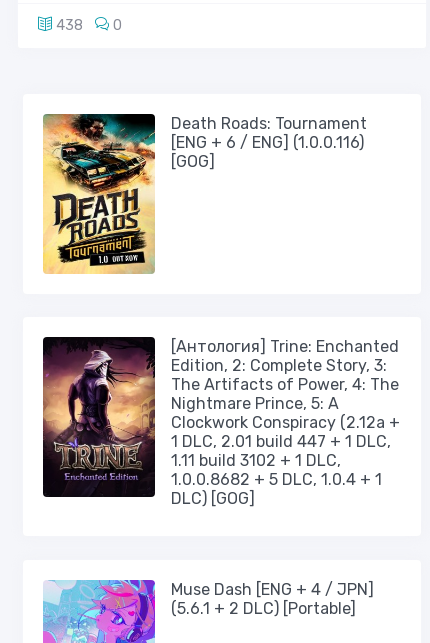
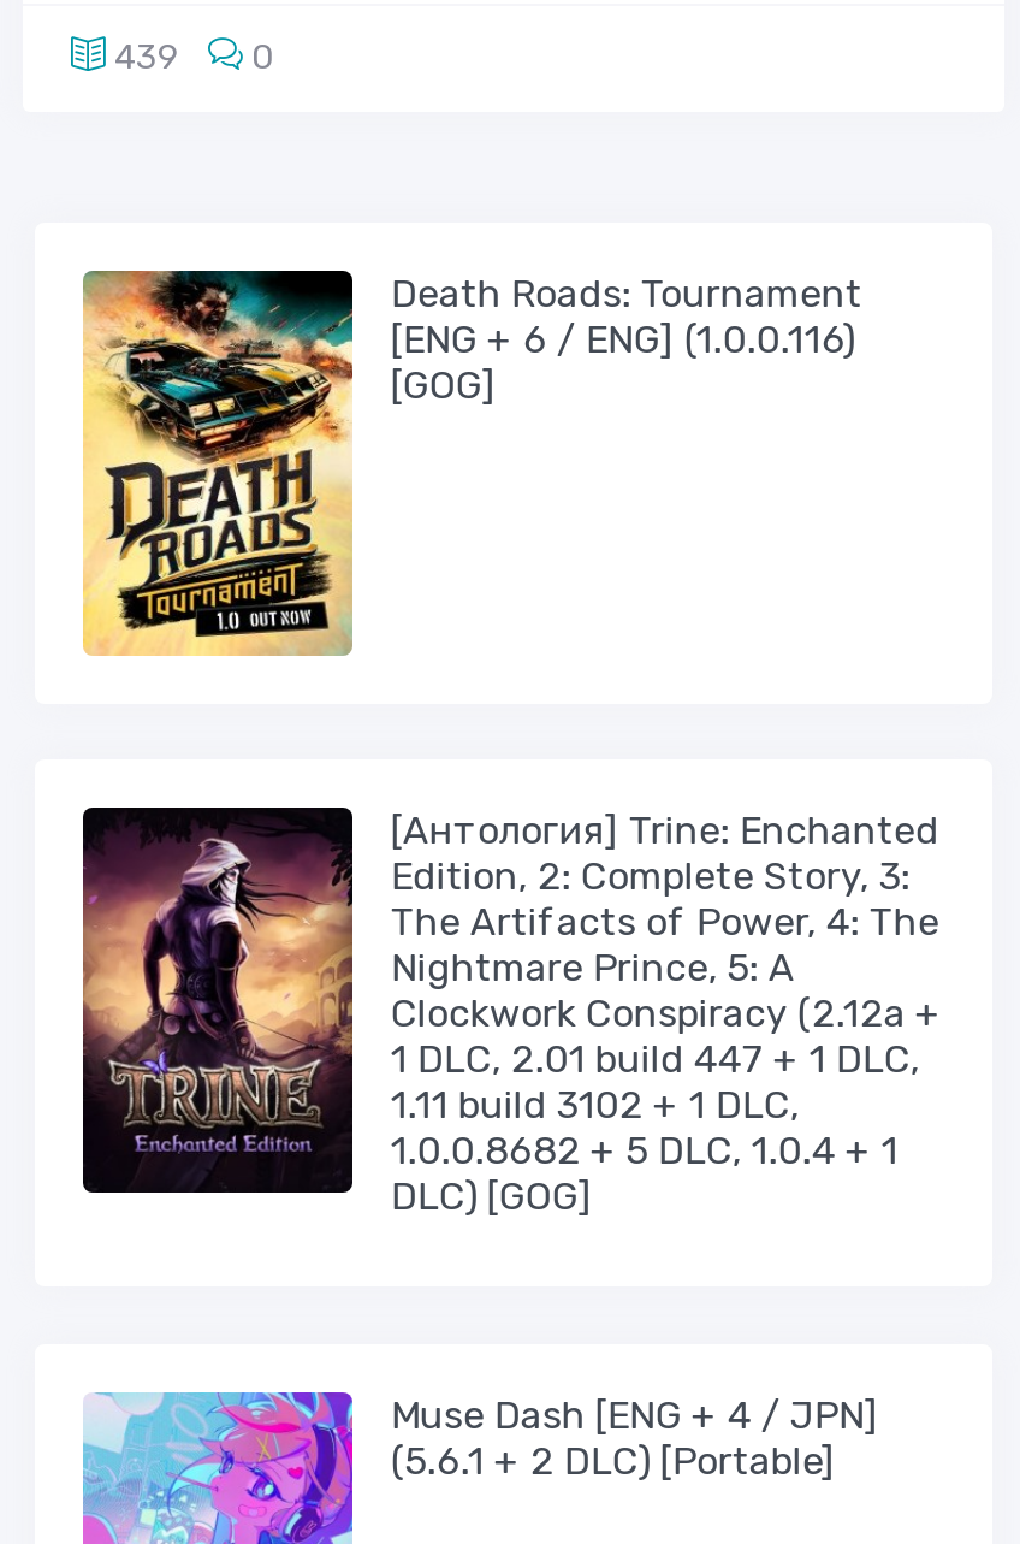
[52,17,122,34] 438 0 -> [105,37,273,78] 439 0

